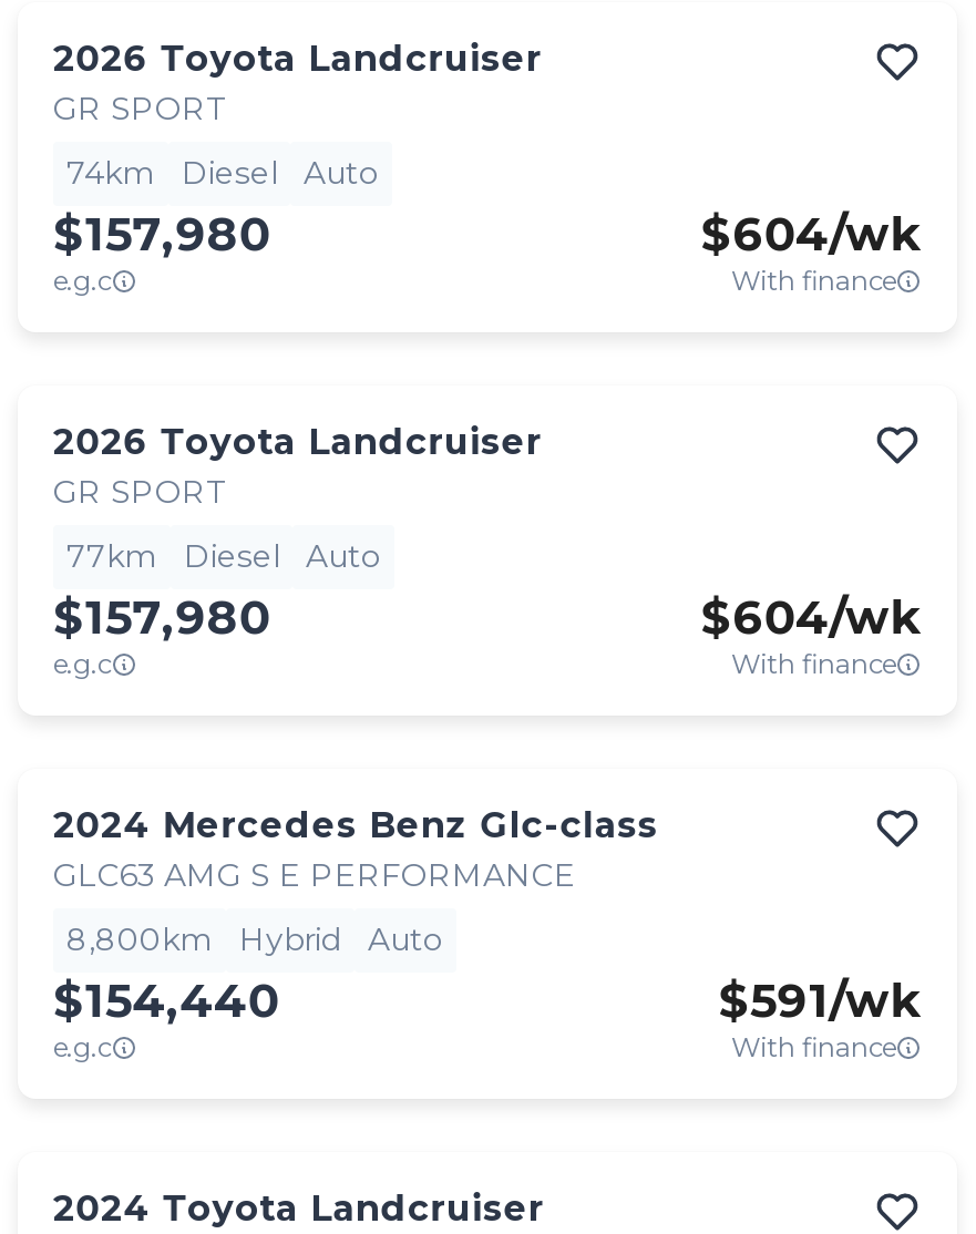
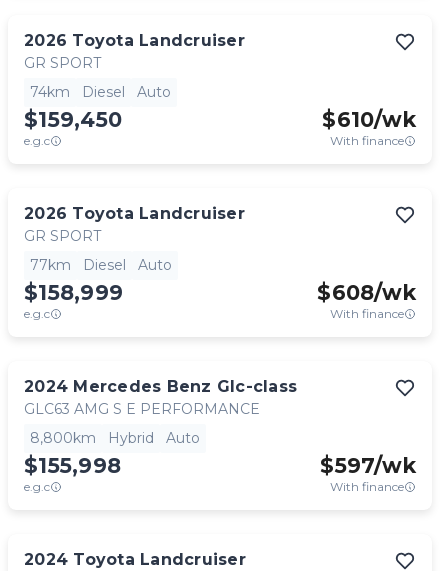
[53,206,270,261] $157,980 -> [24,107,122,132] $159,450
[701,206,922,261] $604/wk -> [322,107,416,132] $610/wk
[53,589,270,645] $157,980 -> [24,280,123,305] $158,999
[701,589,922,645] $604/wk -> [317,280,416,305] $608/wk
[53,973,279,1028] $154,440 -> [24,453,121,478] $155,998
[718,973,922,1028] $591/wk -> [320,453,416,478] $597/wk

